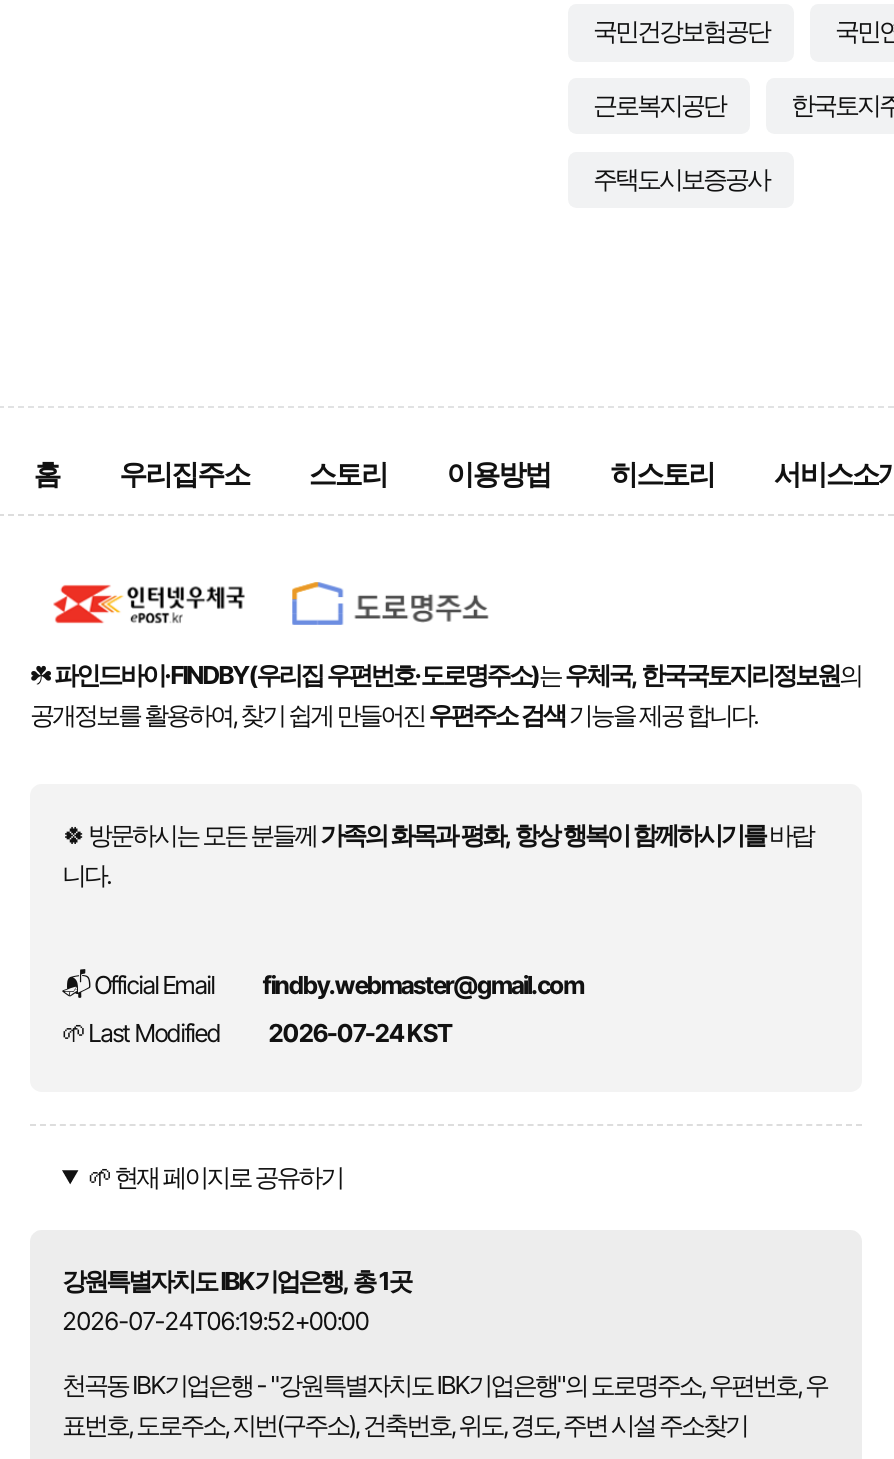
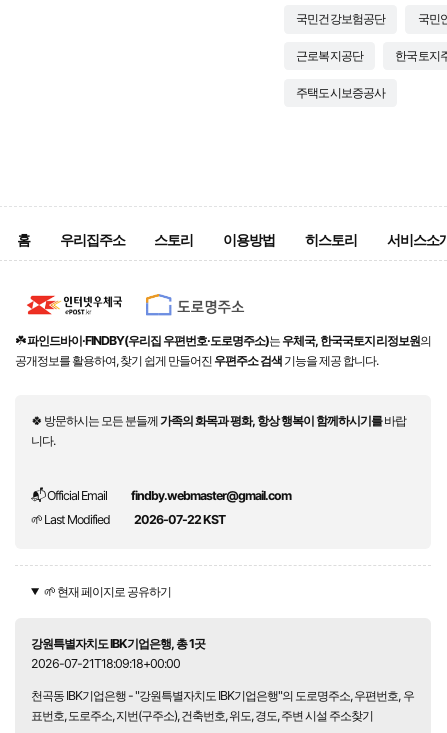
[268,1019,451,1049] 2026-07-24 KST -> [134,512,225,527] 2026-07-22 KST
[62,1306,369,1336] 2026-07-24T06:19:52+00:00 -> [31,656,180,671] 2026-07-21T18:09:18+00:00

